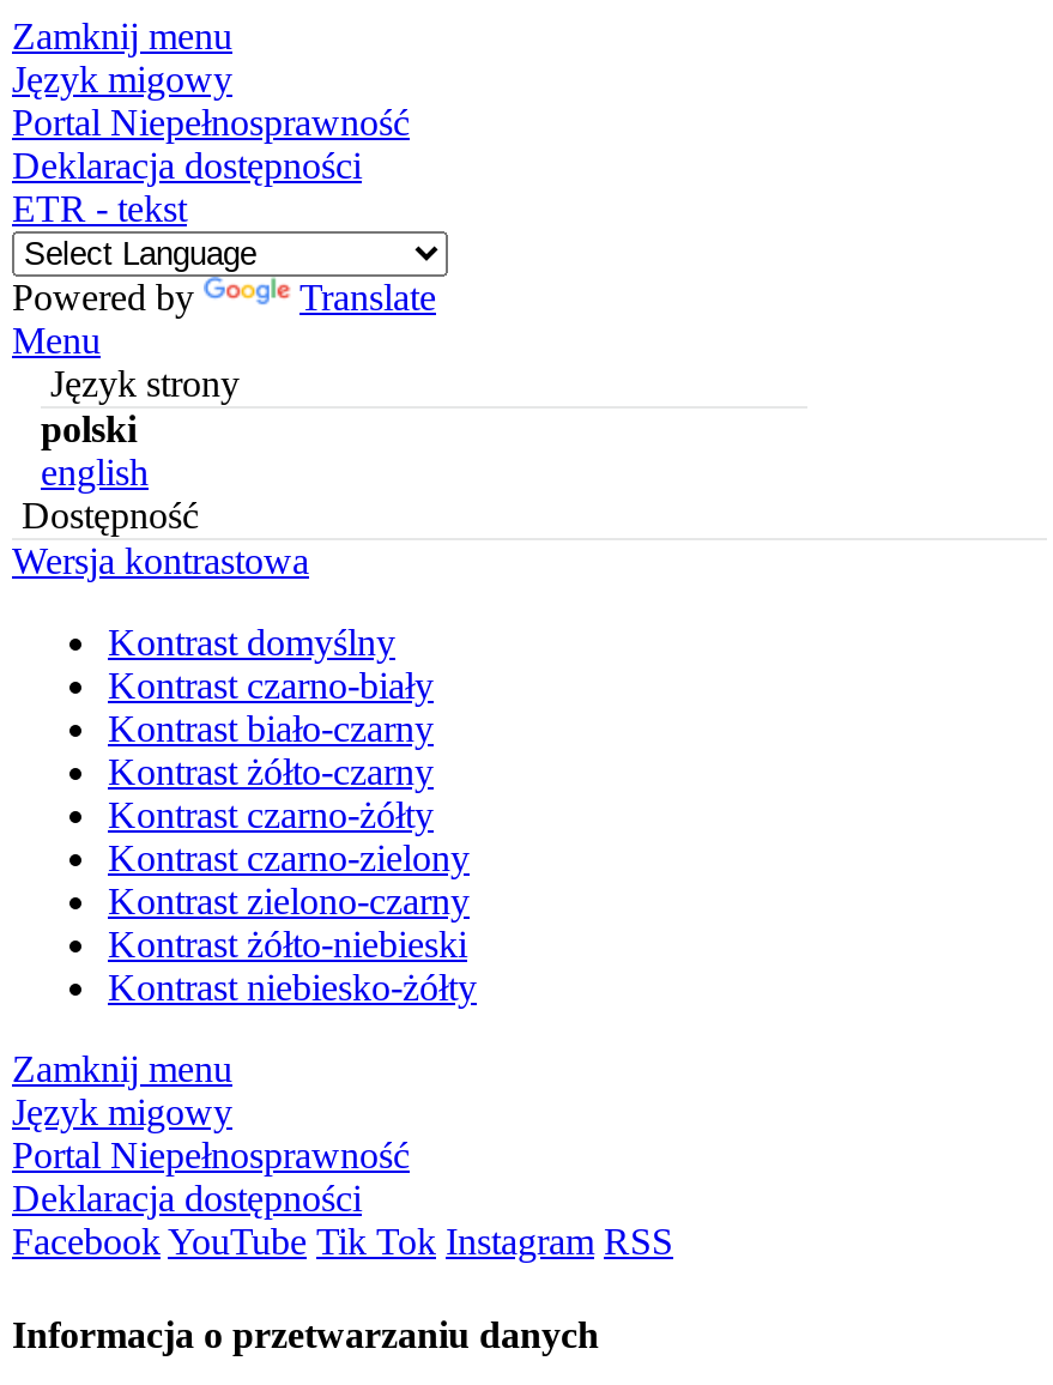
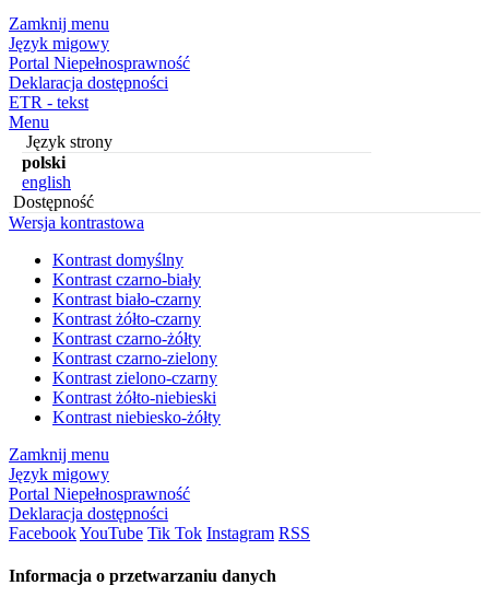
[12,277,436,317] Powered by | Translate -> none

